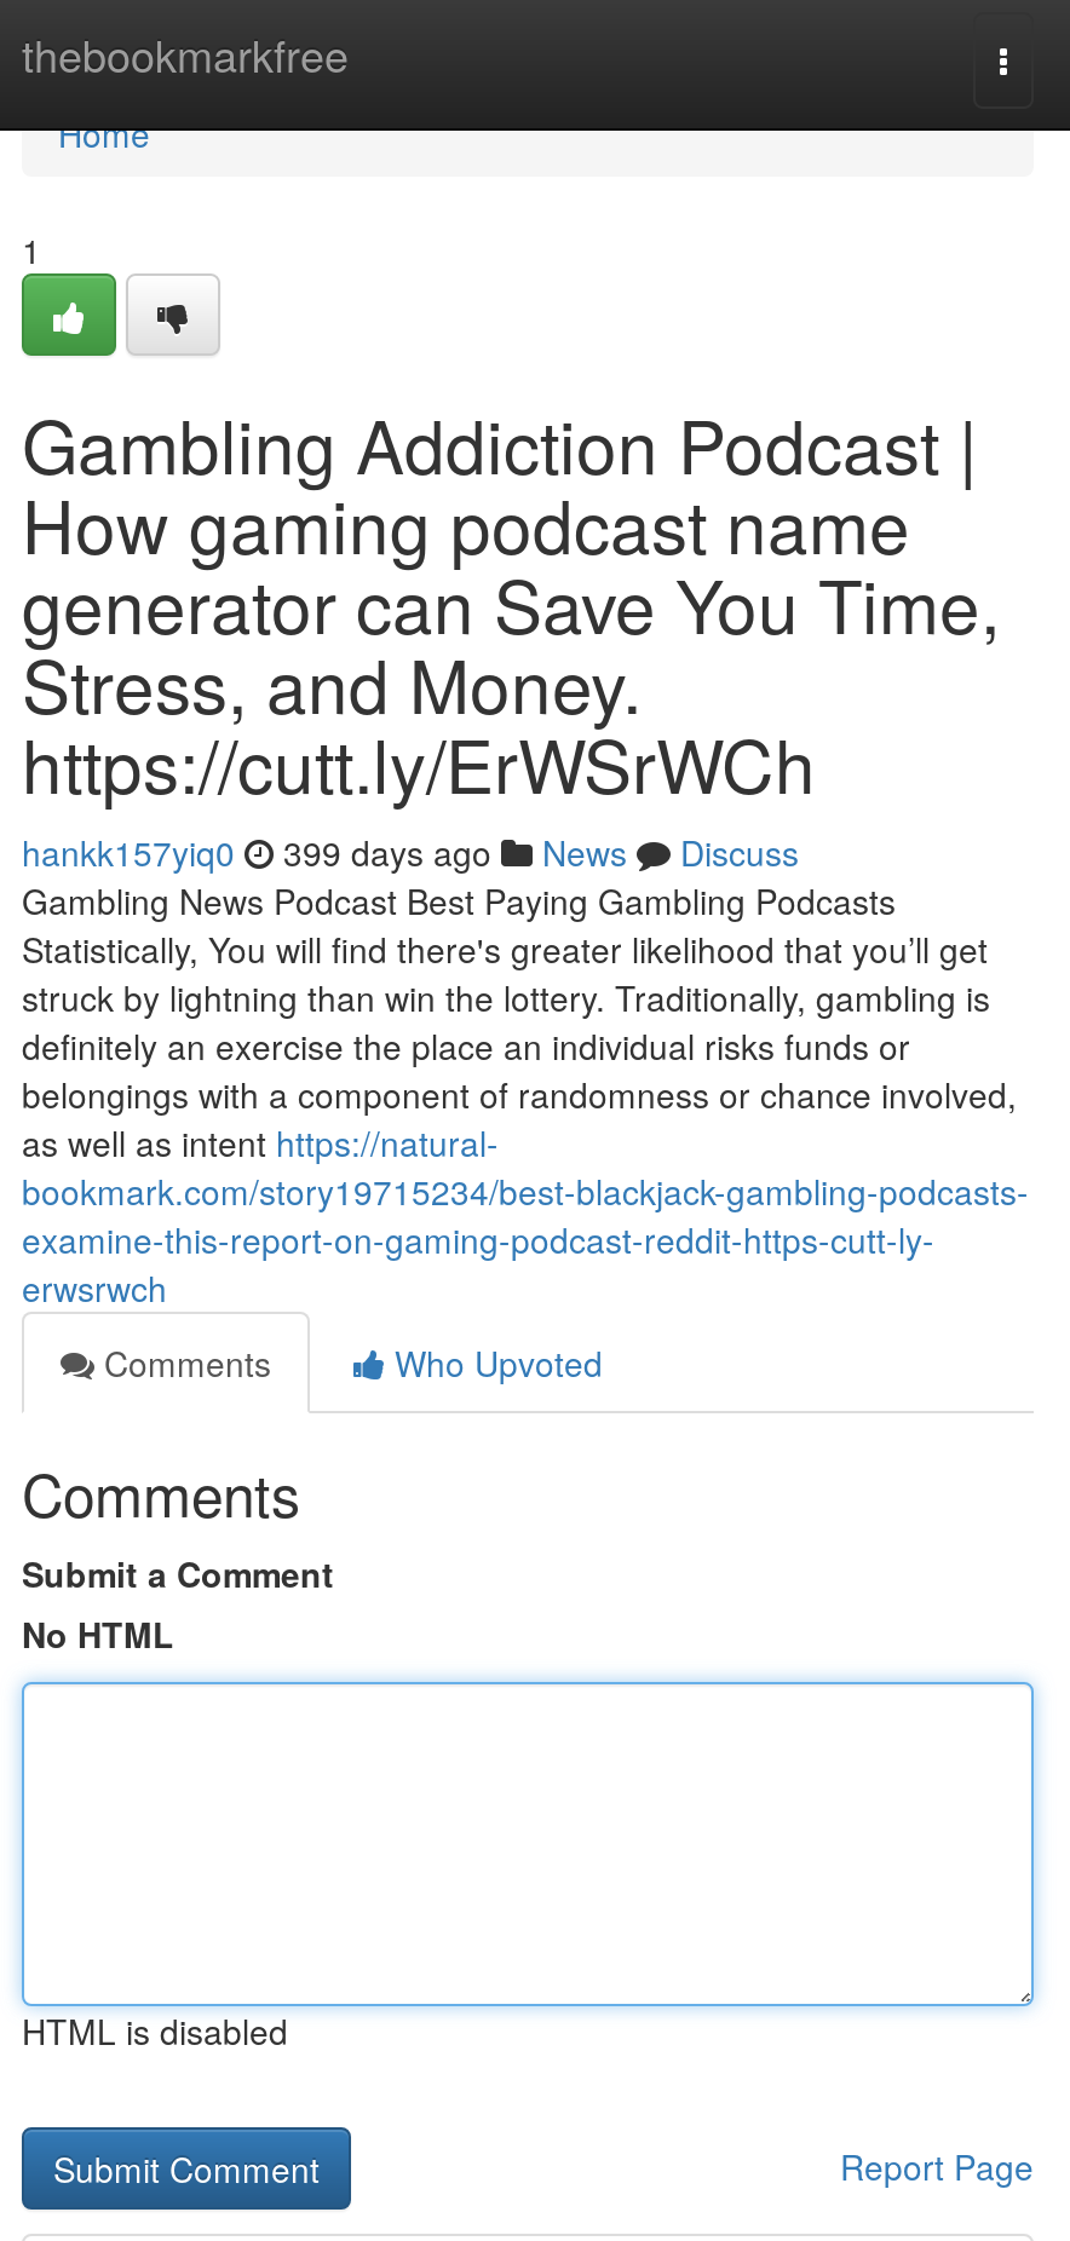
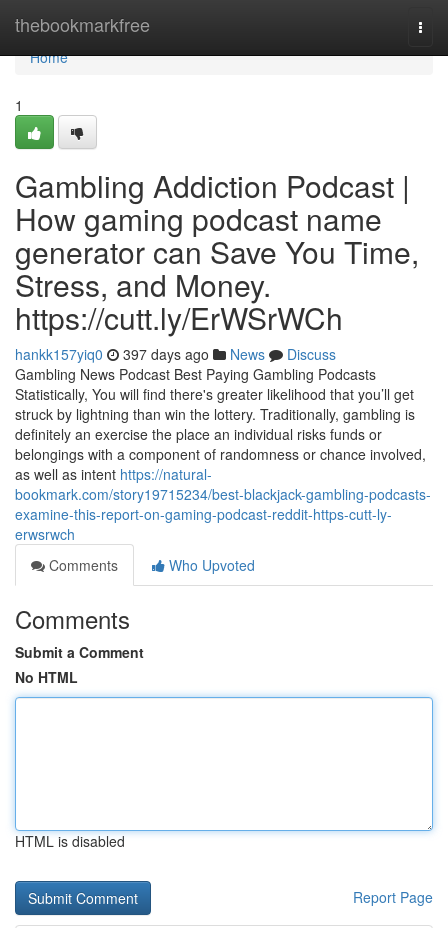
[22,828,799,876] hankk157yiq0 399 days ago News Discuss -> [15,344,336,364] hankk157yiq0 397 days ago News Discuss

